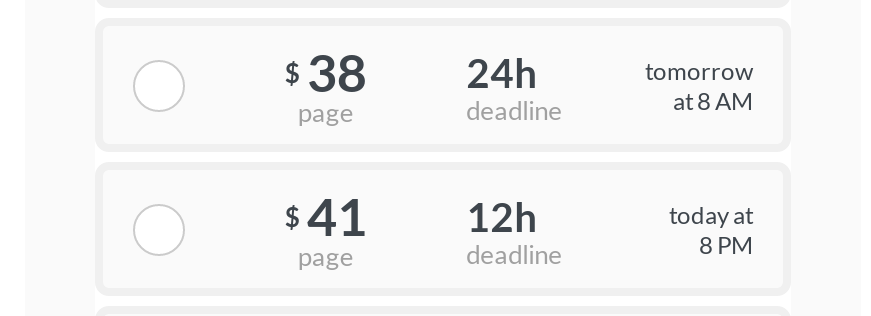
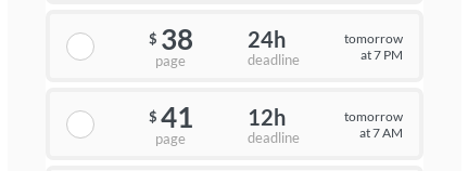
[673,85,753,115] at 8 AM -> [361,46,403,62] at 7 PM
[669,199,753,259] today at | 8 PM -> [344,108,403,140] tomorrow | at 7 AM

